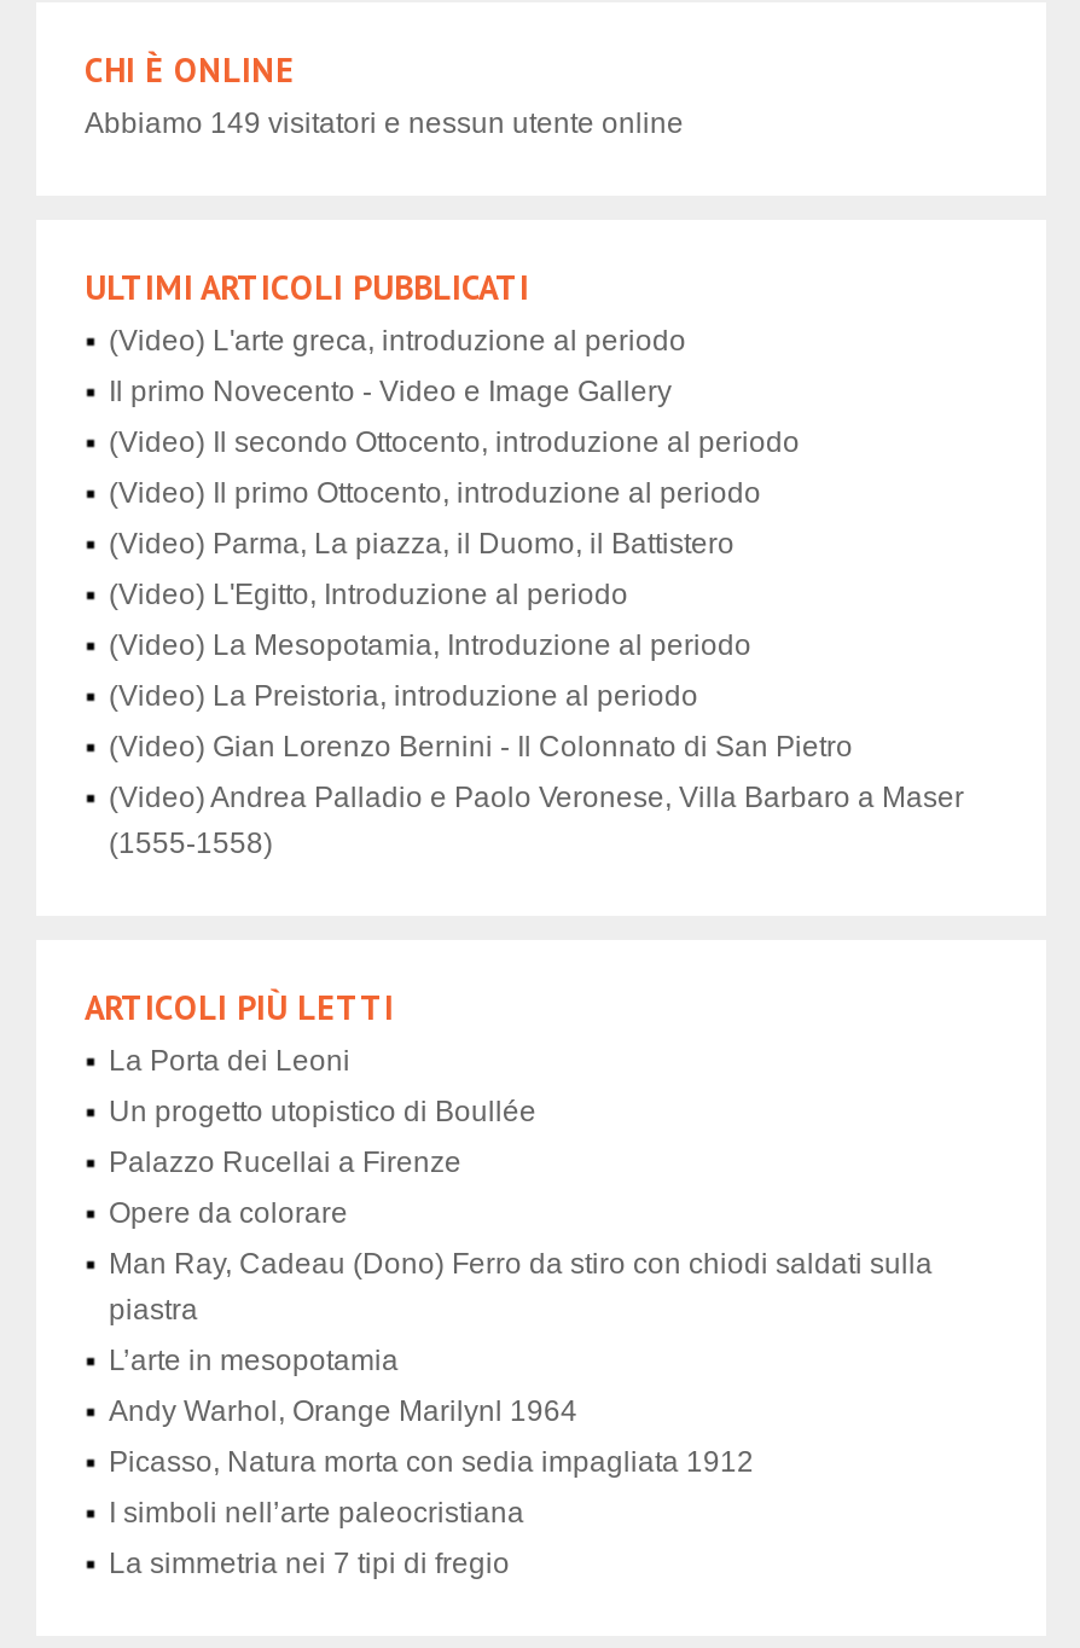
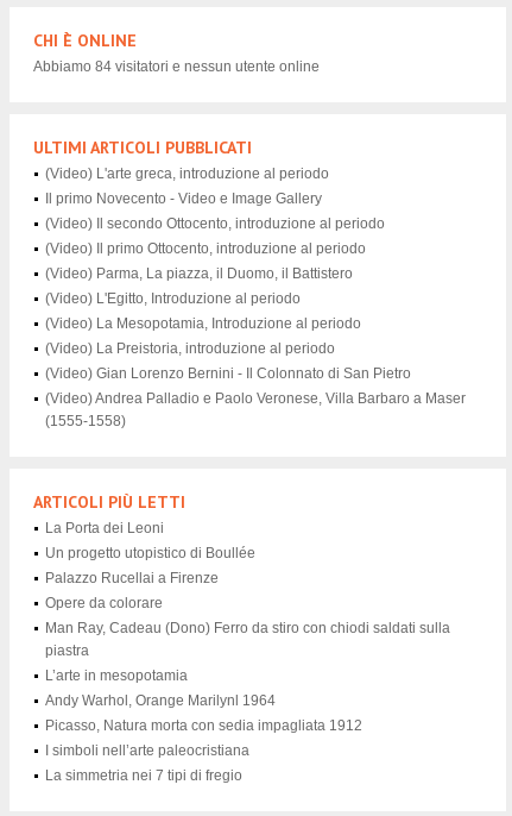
[85,106,684,140] Abbiamo 149 visitatori e nessun utente online -> [33,58,320,75] Abbiamo 84 visitatori e nessun utente online

